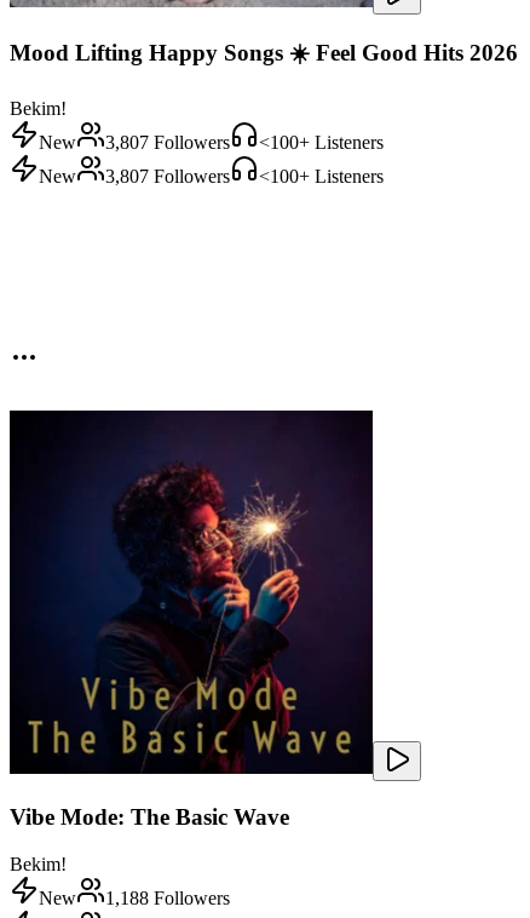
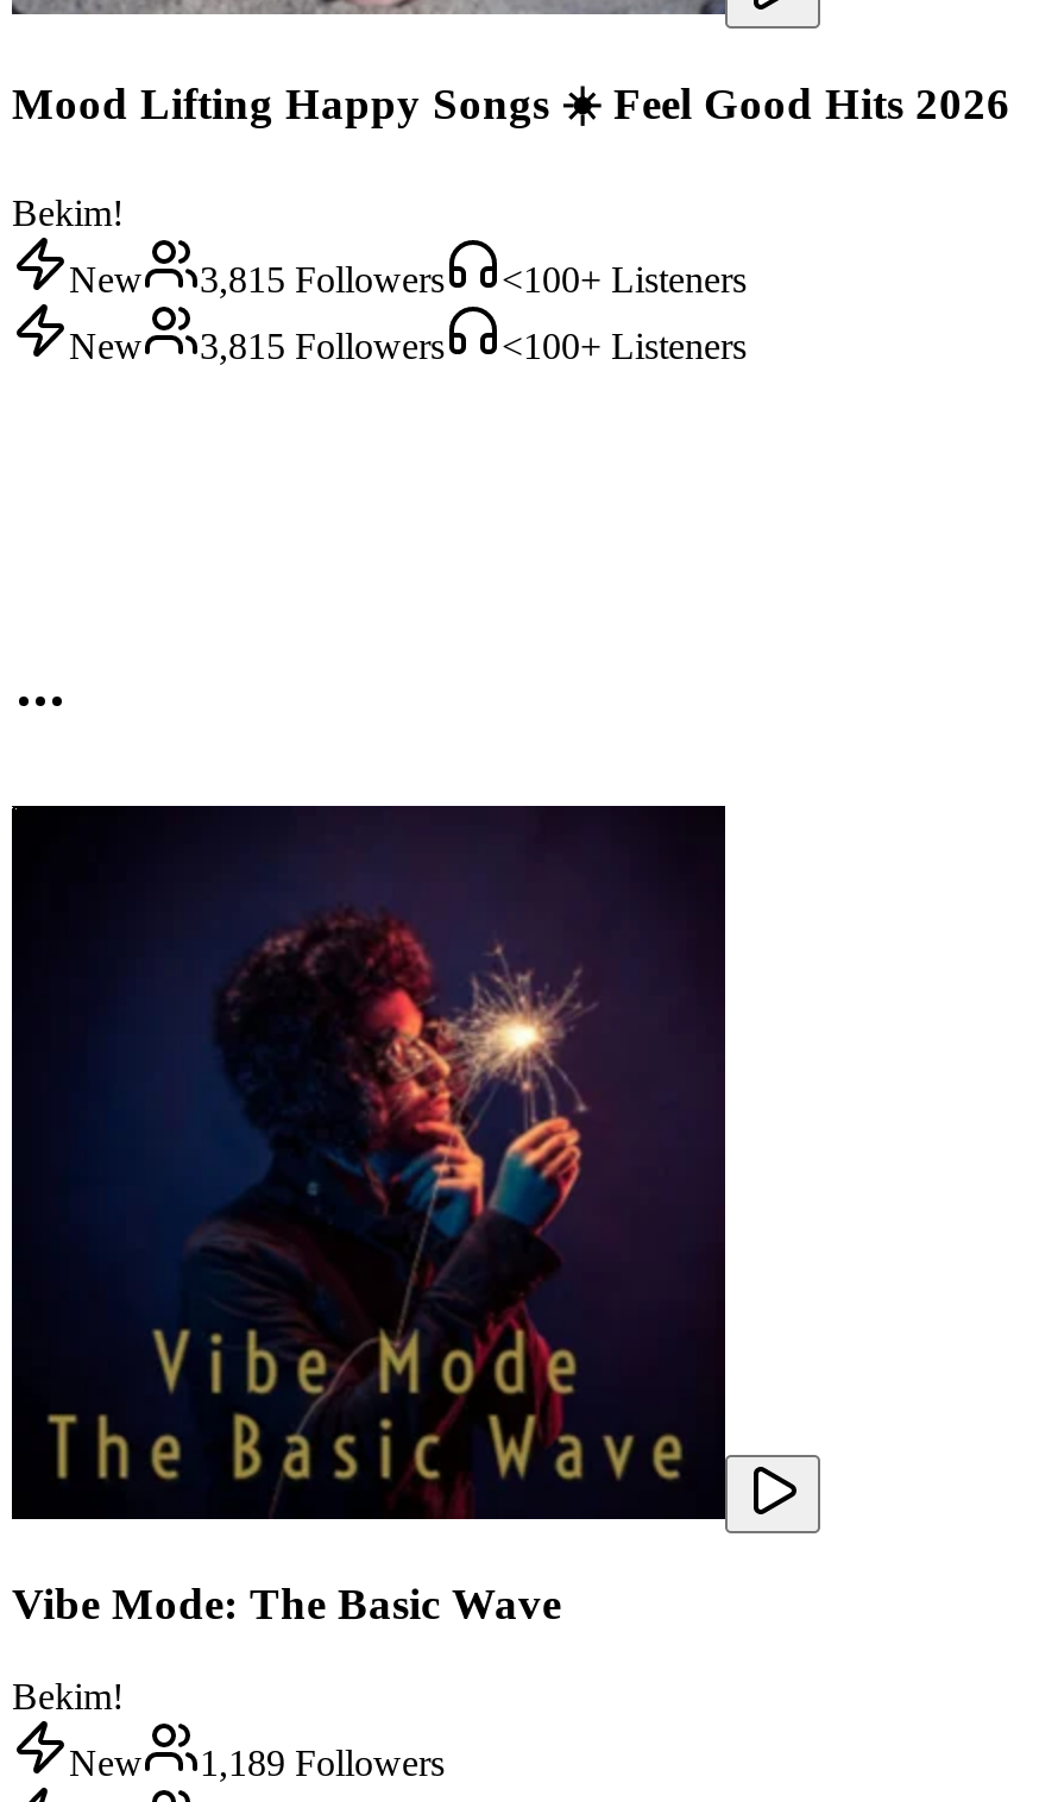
[39,132,384,153] New 3,807 Followers <100+ Listeners -> [69,260,747,300] New 3,815 Followers <100+ Listeners
[39,166,384,187] New 3,807 Followers <100+ Listeners -> [69,326,747,367] New 3,815 Followers <100+ Listeners
[39,887,230,908] New 1,188 Followers -> [69,1742,445,1782] New 1,189 Followers

